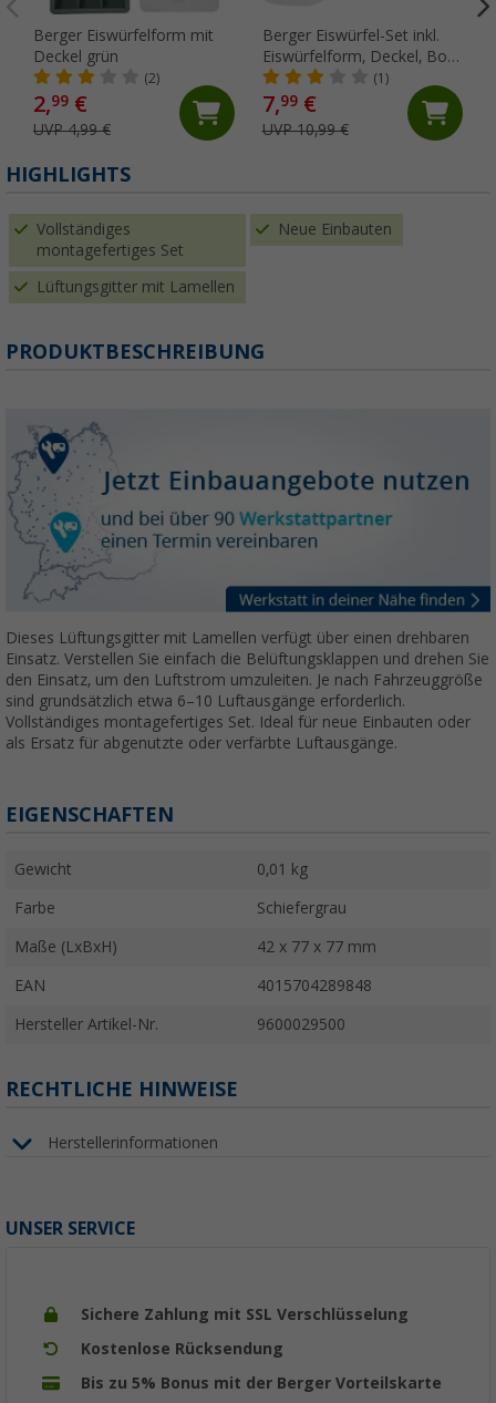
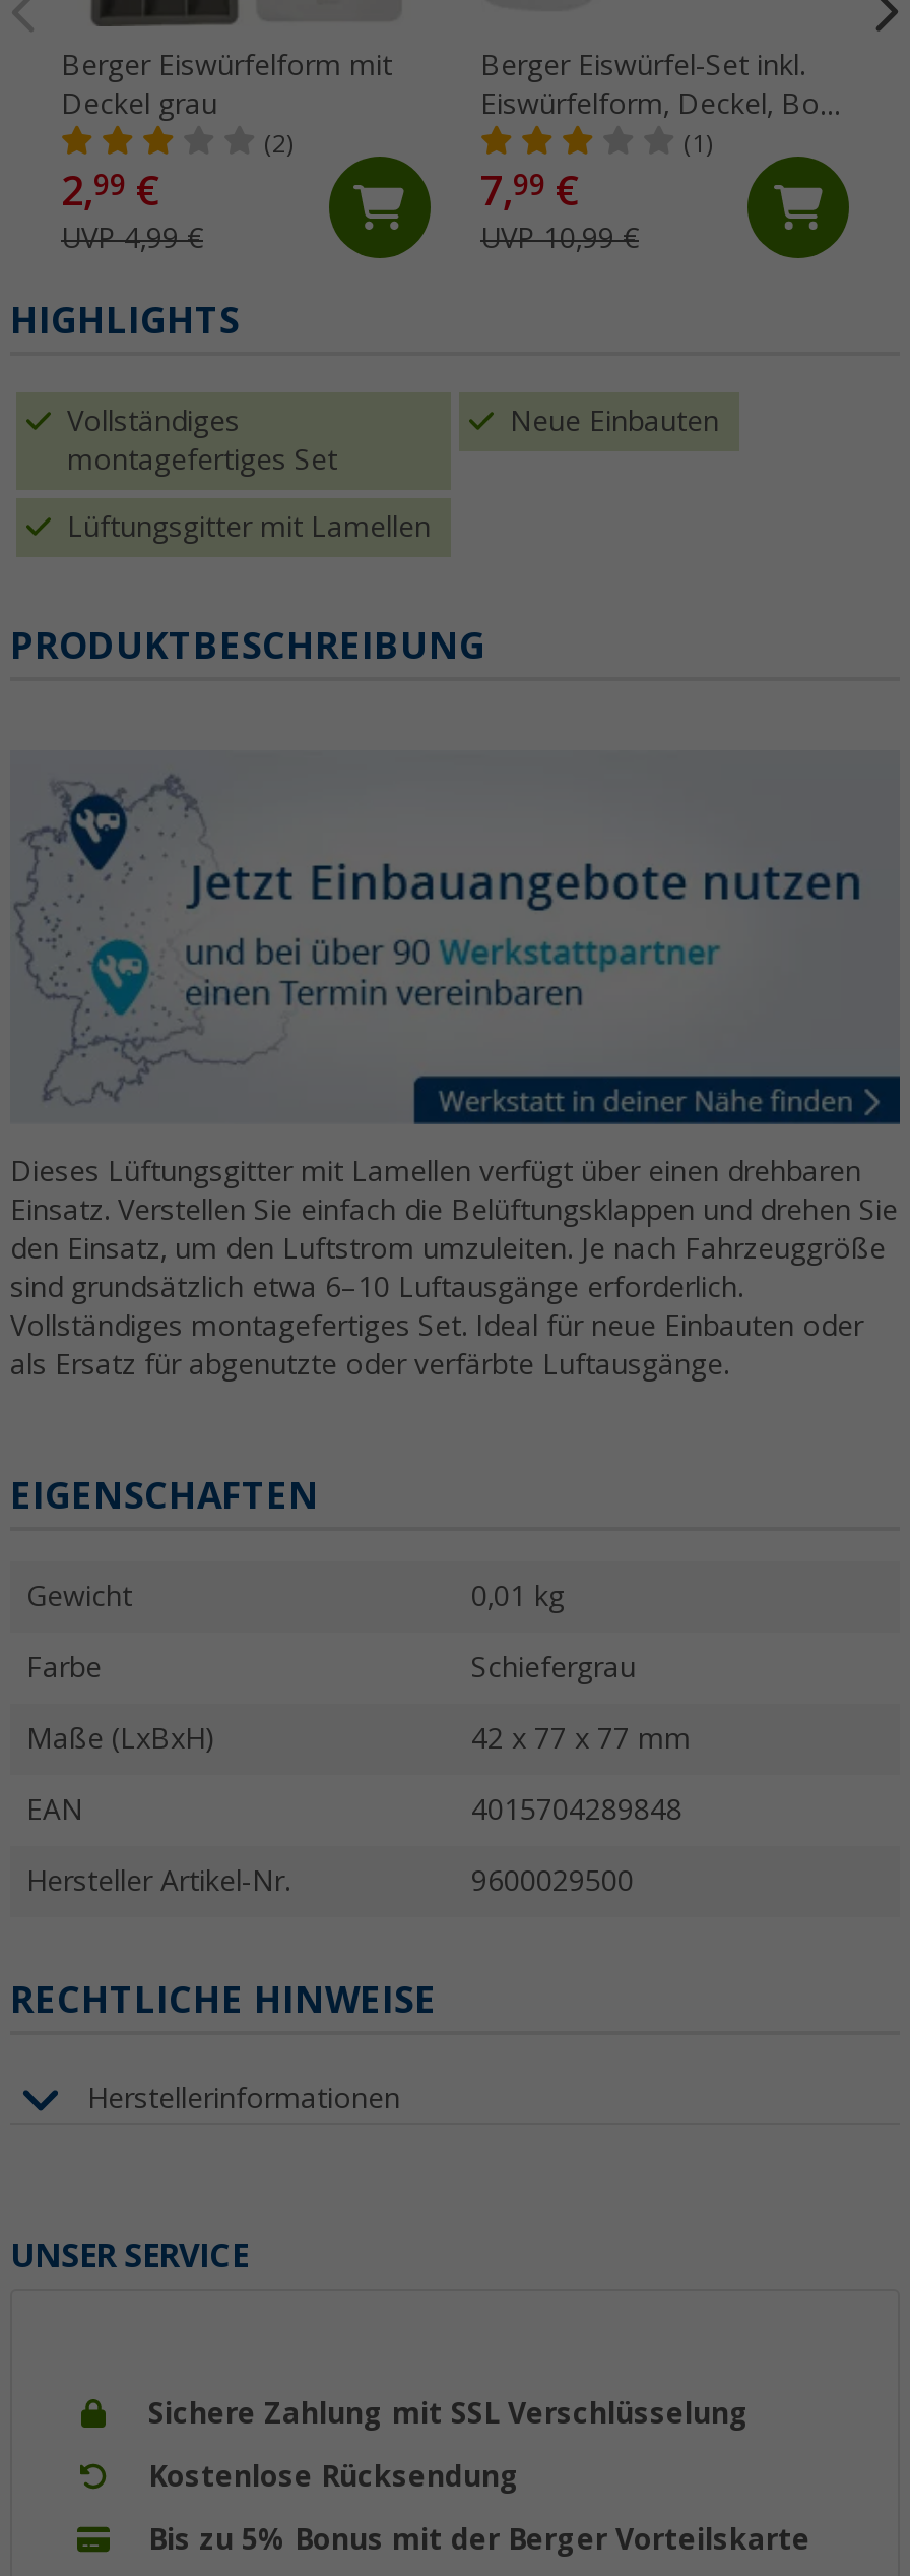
[33,48,118,66] Deckel grün -> [61,88,217,121] Deckel grau

